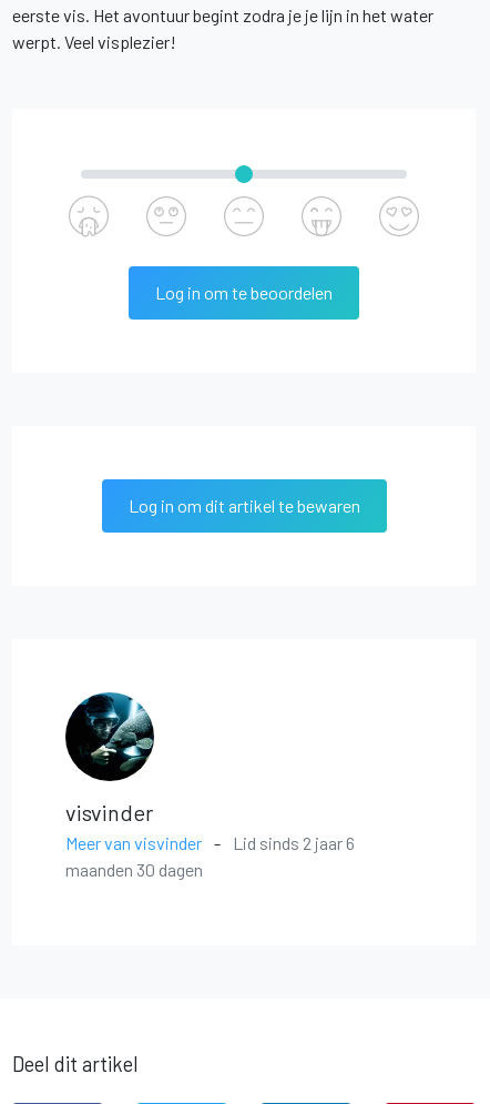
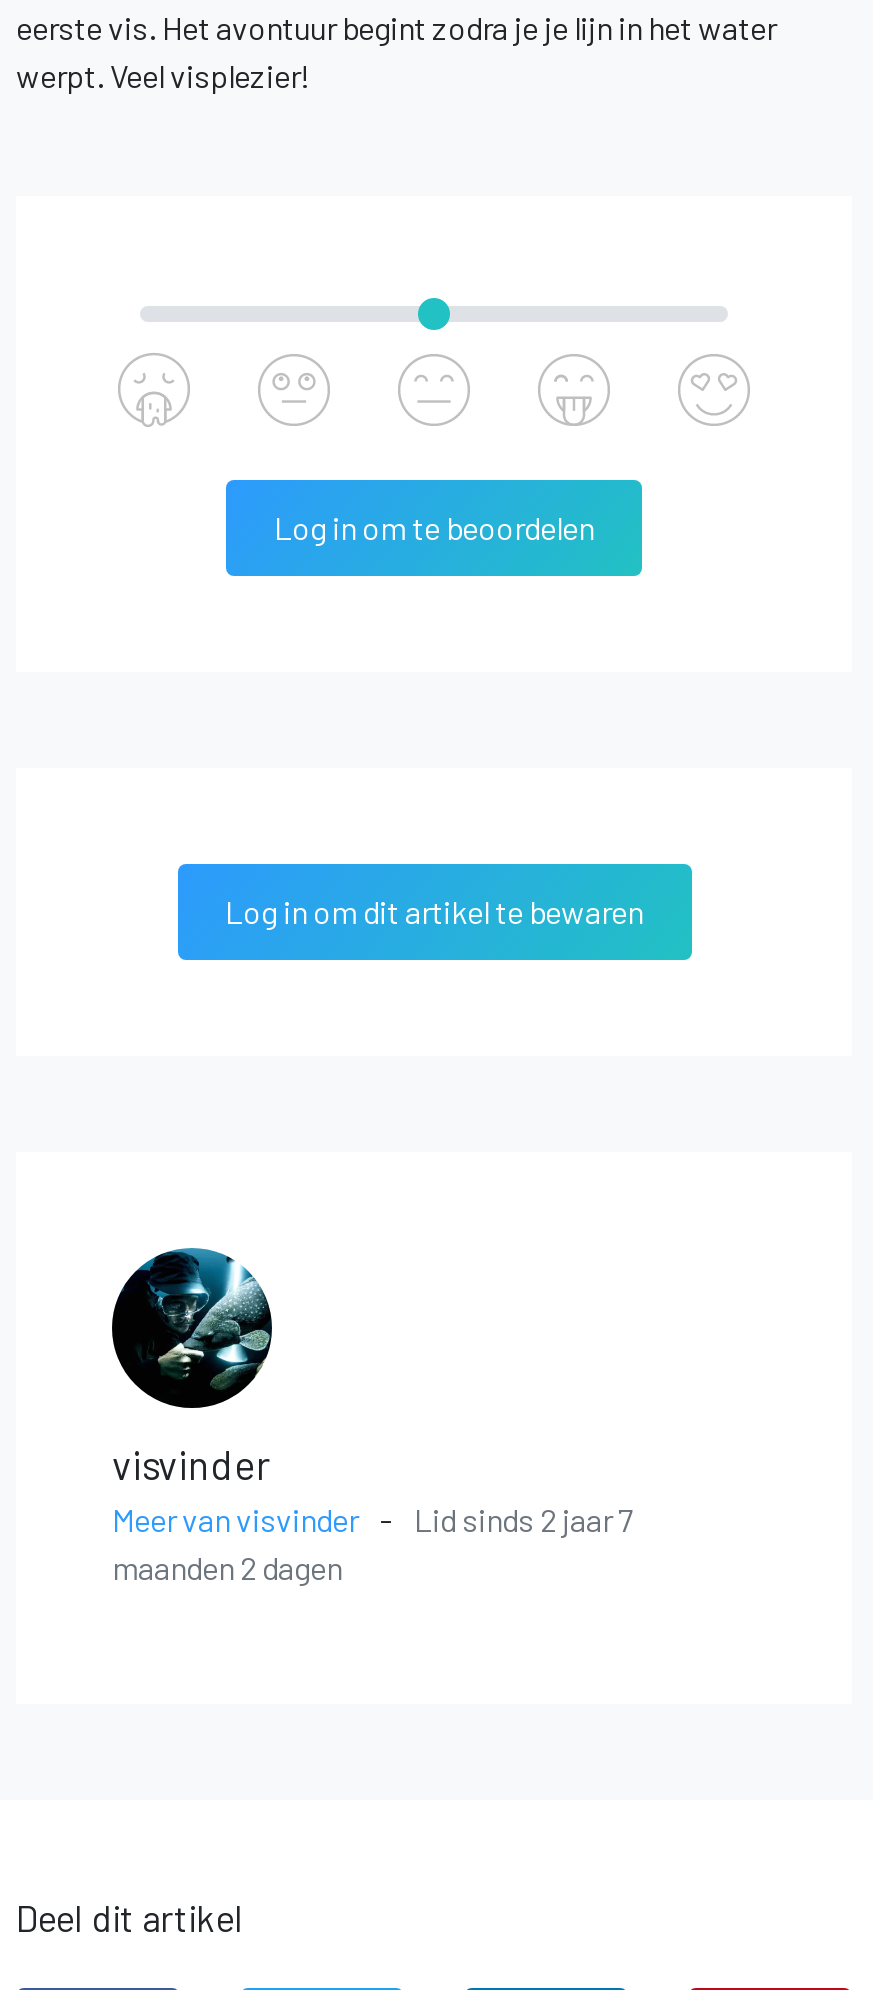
[65,832,355,853] Meer van visvinder - Lid sinds 2 jaar 6 -> [112,1500,634,1538] Meer van visvinder - Lid sinds 2 jaar 7
[65,859,203,880] maanden 30 dagen -> [112,1548,342,1586] maanden 2 dagen

